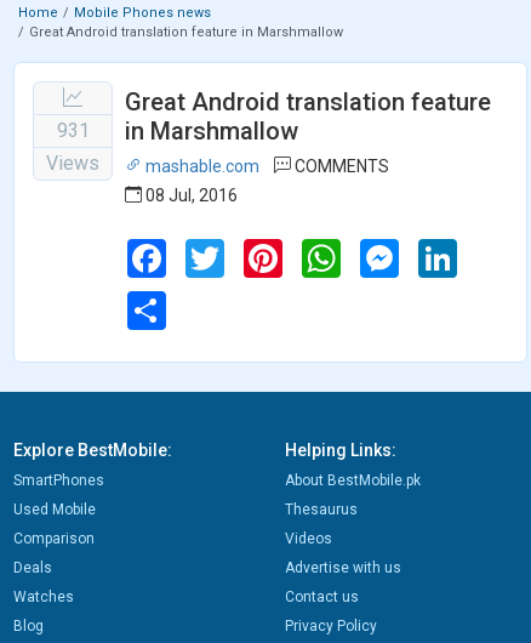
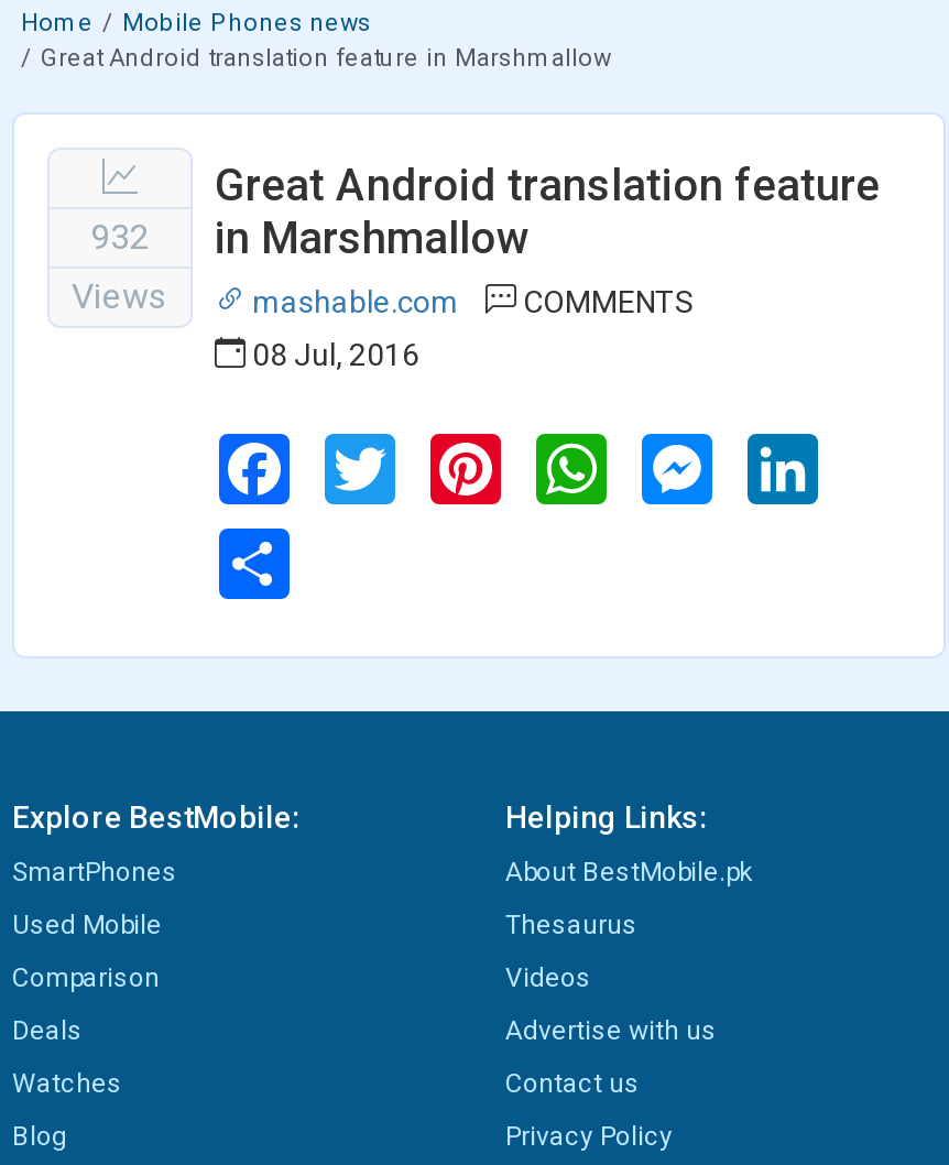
[56,116,298,145] 931 in Marshmallow -> [90,211,530,264] 932 in Marshmallow

